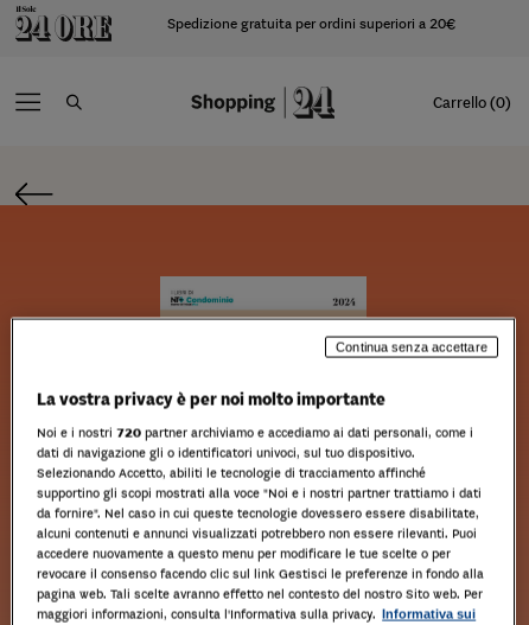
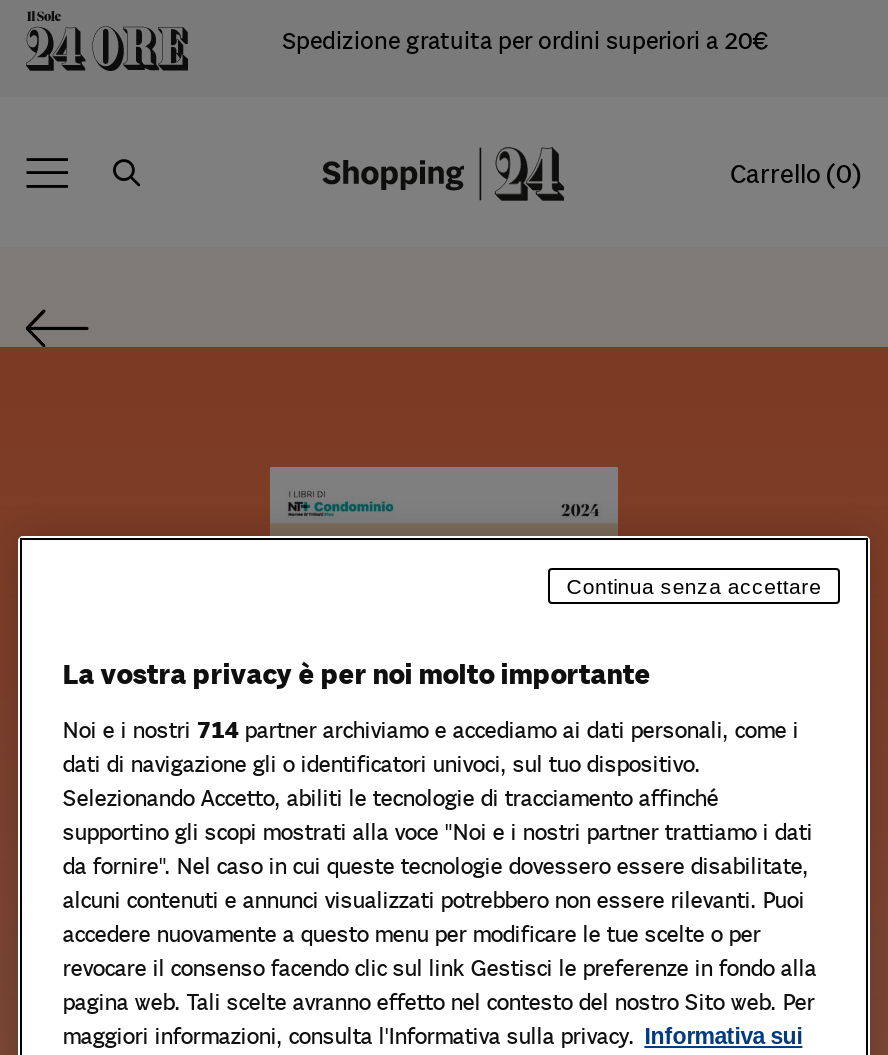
[37,424,473,441] Noi e i nostri 720 partner archiviamo e accediamo ai dati personali, come i -> [62,717,798,745] Noi e i nostri 714 partner archiviamo e accediamo ai dati personali, come i

